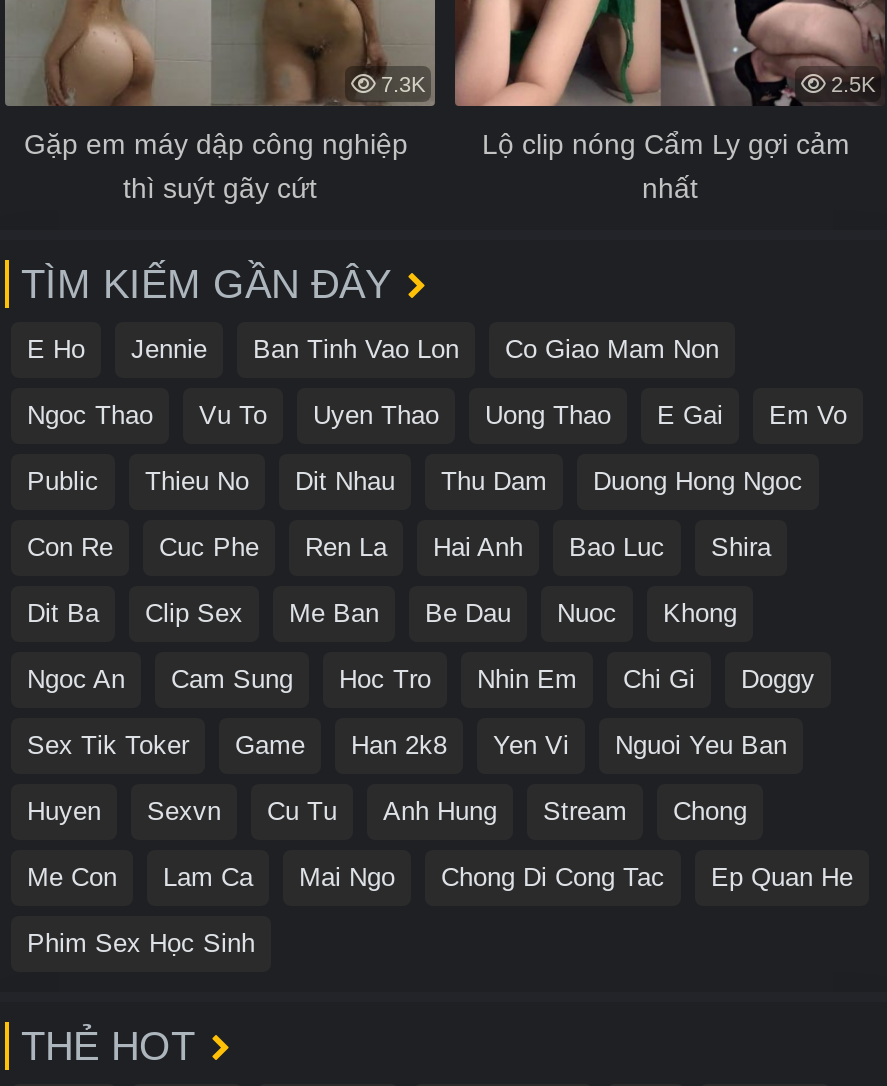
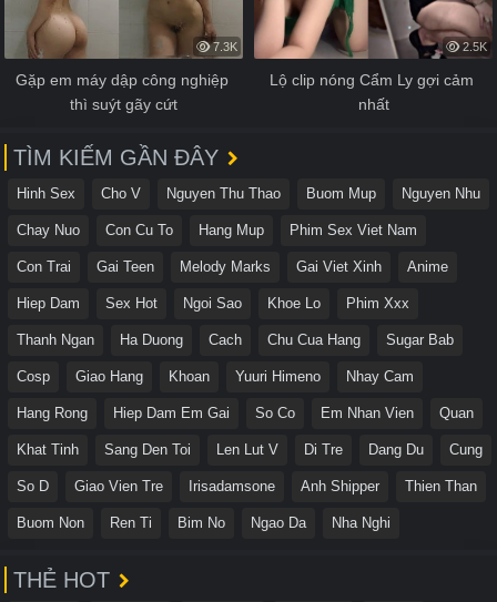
[27,333,719,363] E Ho | Jennie | Ban Tinh Vao Lon | Co Giao Mam Non -> [17,185,480,201] Hinh Sex | Cho V | Nguyen Thu Thao | Buom Mup | Nguyen Nhu
[27,399,847,429] Ngoc Thao | Vu To | Uyen Thao | Uong Thao | E Gai | Em Vo -> [17,221,417,238] Chay Nuo | Con Cu To | Hang Mup | Phim Sex Viet Nam
[27,465,803,495] Public | Thieu No | Dit Nhau | Thu Dam | Duong Hong Ngoc -> [17,258,448,275] Con Trai | Gai Teen | Melody Marks | Gai Viet Xinh | Anime
[27,531,771,561] Con Re | Cuc Phe | Ren La | Hai Anh | Bao Luc | Shira -> [17,295,409,311] Hiep Dam | Sex Hot | Ngoi Sao | Khoe Lo | Phim Xxx
[27,597,737,627] Dit Ba | Clip Sex | Me Ban | Be Dau | Nuoc | Khong -> [17,331,454,348] Thanh Ngan | Ha Duong | Cach | Chu Cua Hang | Sugar Bab
[27,663,815,693] Ngoc An | Cam Sung | Hoc Tro | Nhin Em | Chi Gi | Doggy -> [17,368,414,384] Cosp | Giao Hang | Khoan | Yuuri Himeno | Nhay Cam
[27,729,787,759] Sex Tik Toker | Game | Han 2k8 | Yen Vi | Nguoi Yeu Ban -> [17,404,474,421] Hang Rong | Hiep Dam Em Gai | So Co | Em Nhan Vien | Quan
[27,795,747,825] Huyen | Sexvn | Cu Tu | Anh Hung | Stream | Chong -> [17,441,483,458] Khat Tinh | Sang Den Toi | Len Lut V | Di Tre | Dang Du | Cung
[27,861,853,891] Me Con | Lam Ca | Mai Ngo | Chong Di Cong Tac | Ep Quan He -> [17,477,477,494] So D | Giao Vien Tre | Irisadamsone | Anh Shipper | Thien Than
[27,927,255,957] Phim Sex Học Sinh -> [17,514,390,531] Buom Non | Ren Ti | Bim No | Ngao Da | Nha Nghi

